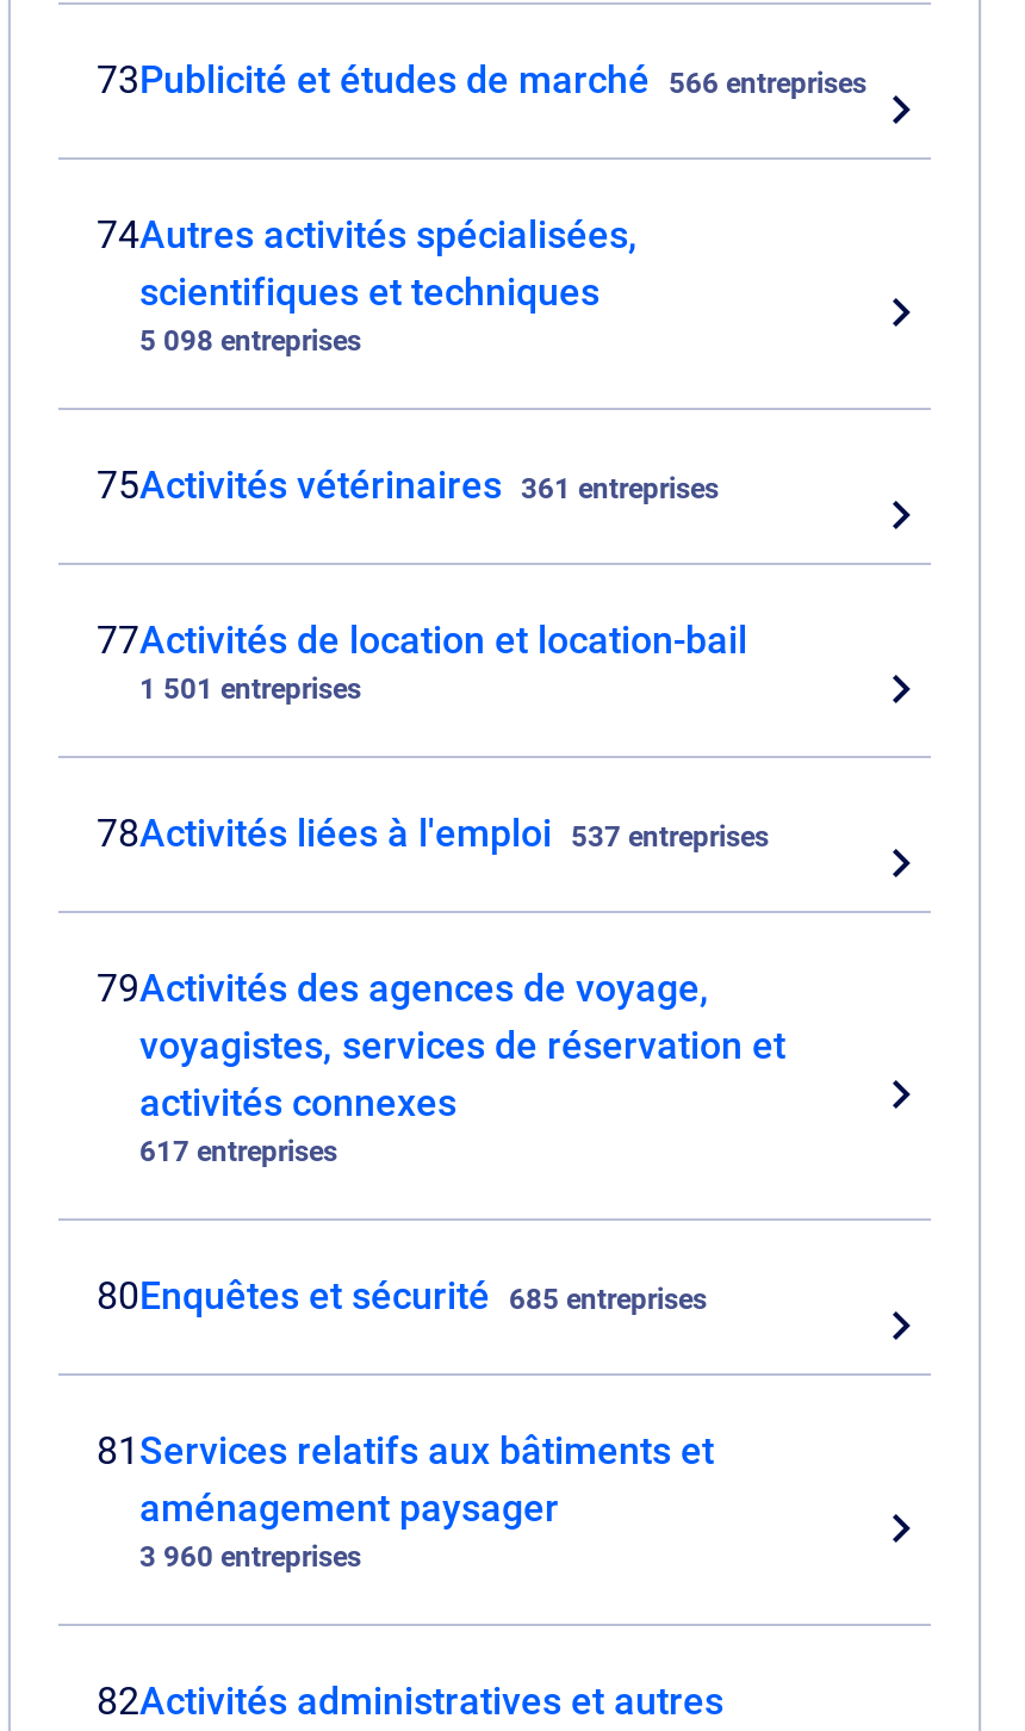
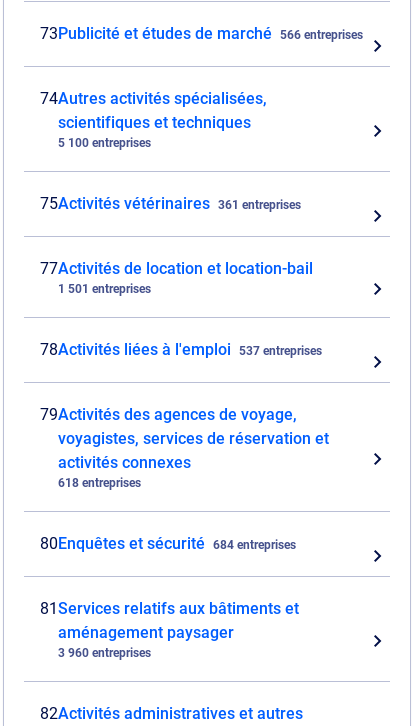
[139,324,361,358] 5 098 entreprises -> [58,136,151,150] 5 100 entreprises
[139,1135,337,1168] 617 entreprises -> [58,476,141,490] 618 entreprises
[97,1273,707,1319] 80Enquêtes et sécurité 685 entreprises -> [40,534,296,553] 80Enquêtes et sécurité 684 entreprises

